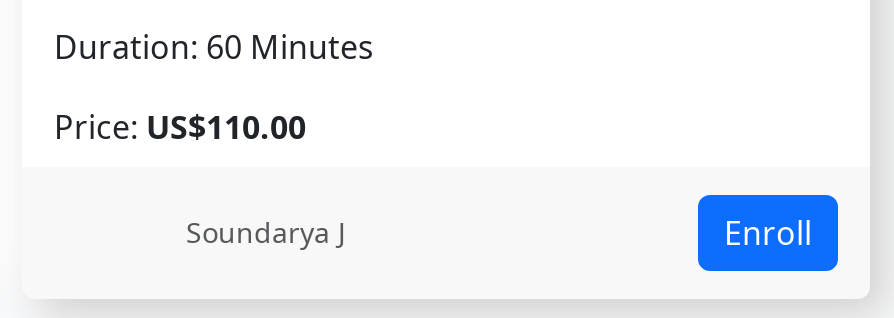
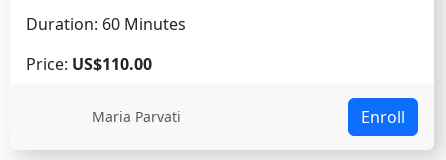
[186,214,346,252] Soundarya J -> [92,107,181,126] Maria Parvati

